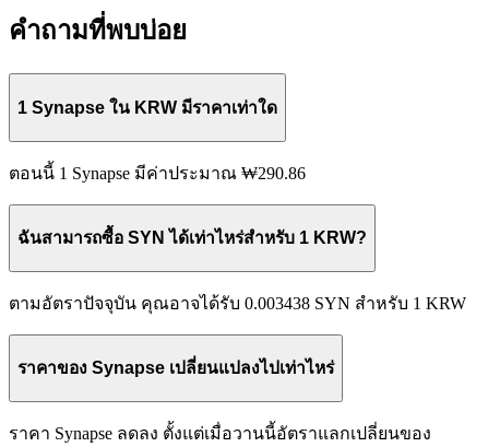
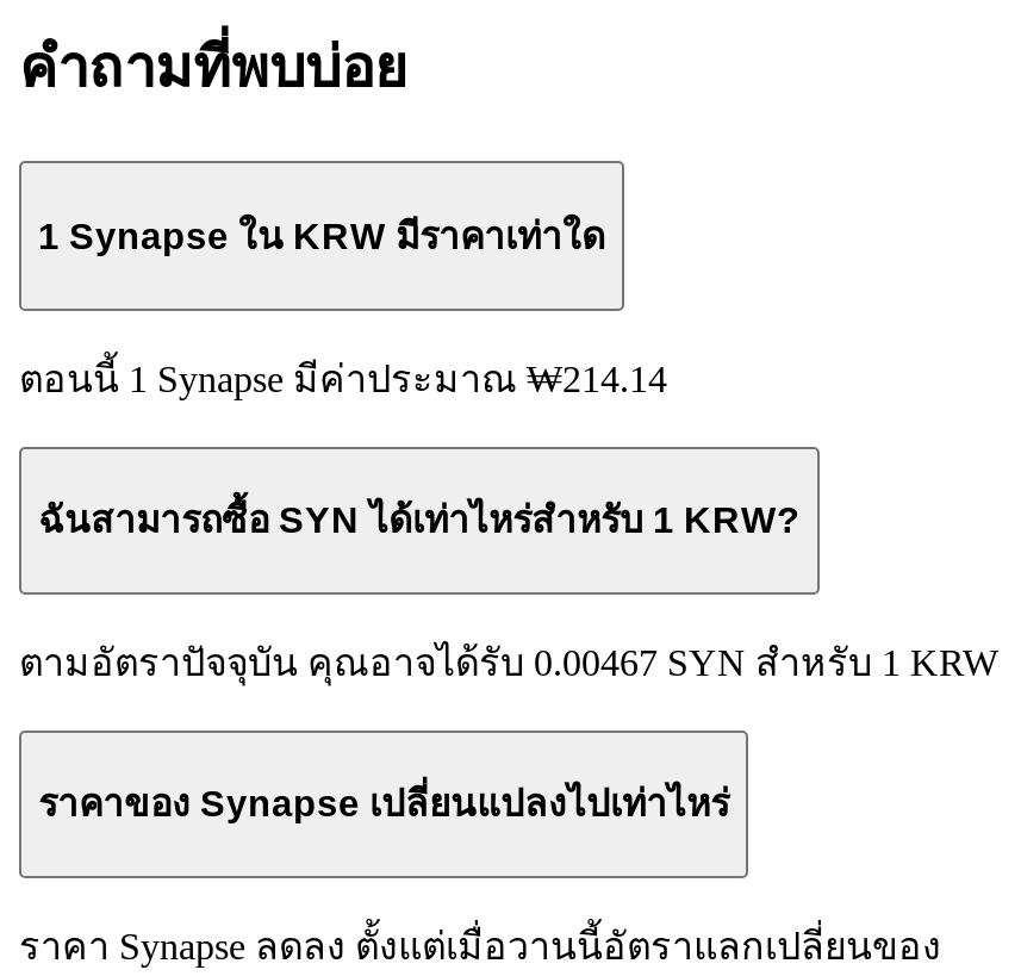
[9,163,306,182] ตอนนี้ 1 Synapse มีค่าประมาณ ₩290.86 -> [19,358,667,398] ตอนนี้ 1 Synapse มีค่าประมาณ ₩214.14
[9,294,466,312] ตามอัตราปัจจุบัน คุณอาจได้รับ 0.003438 SYN สำหรับ 1 KRW -> [19,642,998,682] ตามอัตราปัจจุบัน คุณอาจได้รับ 0.00467 SYN สำหรับ 1 KRW

